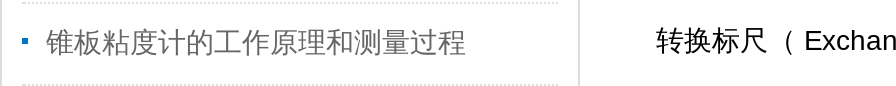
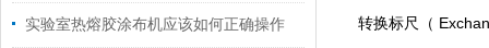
[46,28,466,58] 锥板粘度计的工作原理和测量过程 -> [25,16,285,33] 实验室热熔胶涂布机应该如何正确操作

